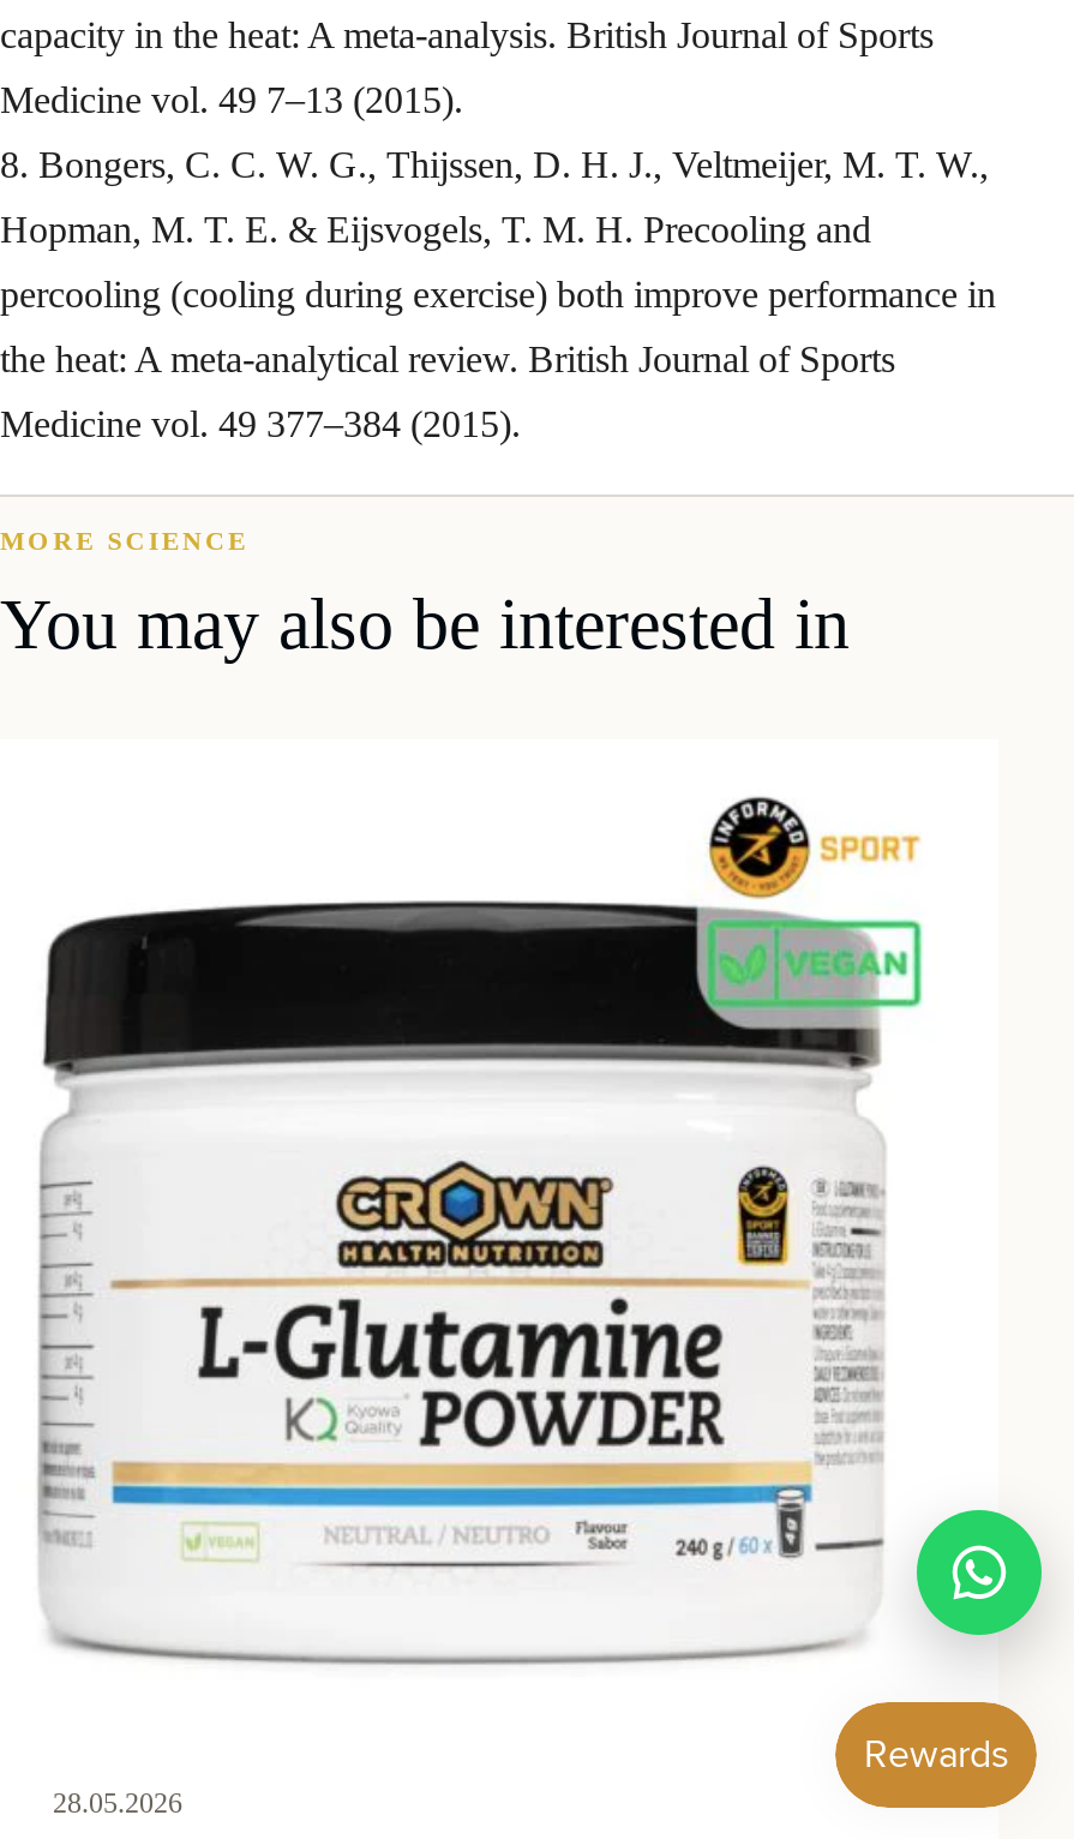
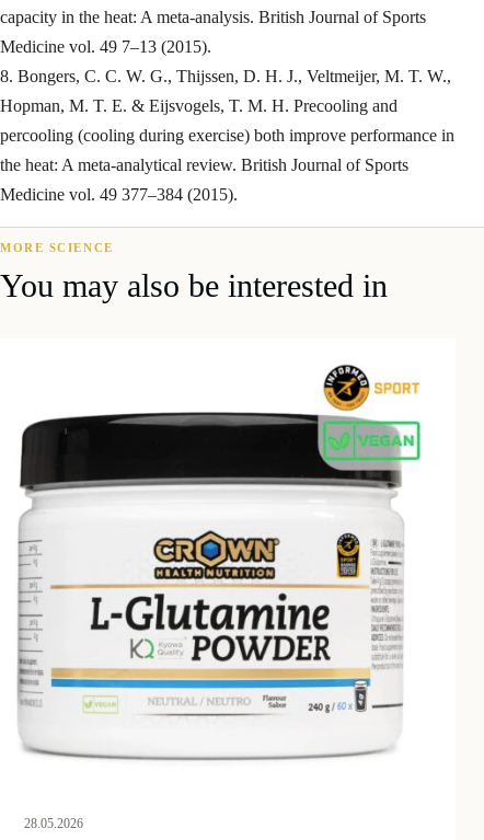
[914,1508,1044,1645] [image] -> none
[833,1700,1039,1810] [image] -> none

